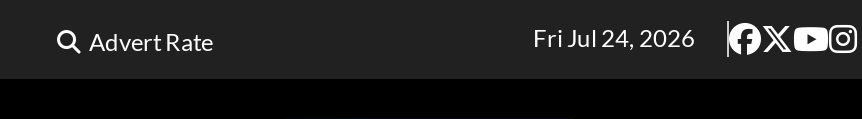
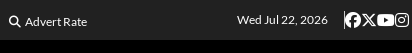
[533,23,695,53] Fri Jul 24, 2026 -> [237,12,328,27] Wed Jul 22, 2026

